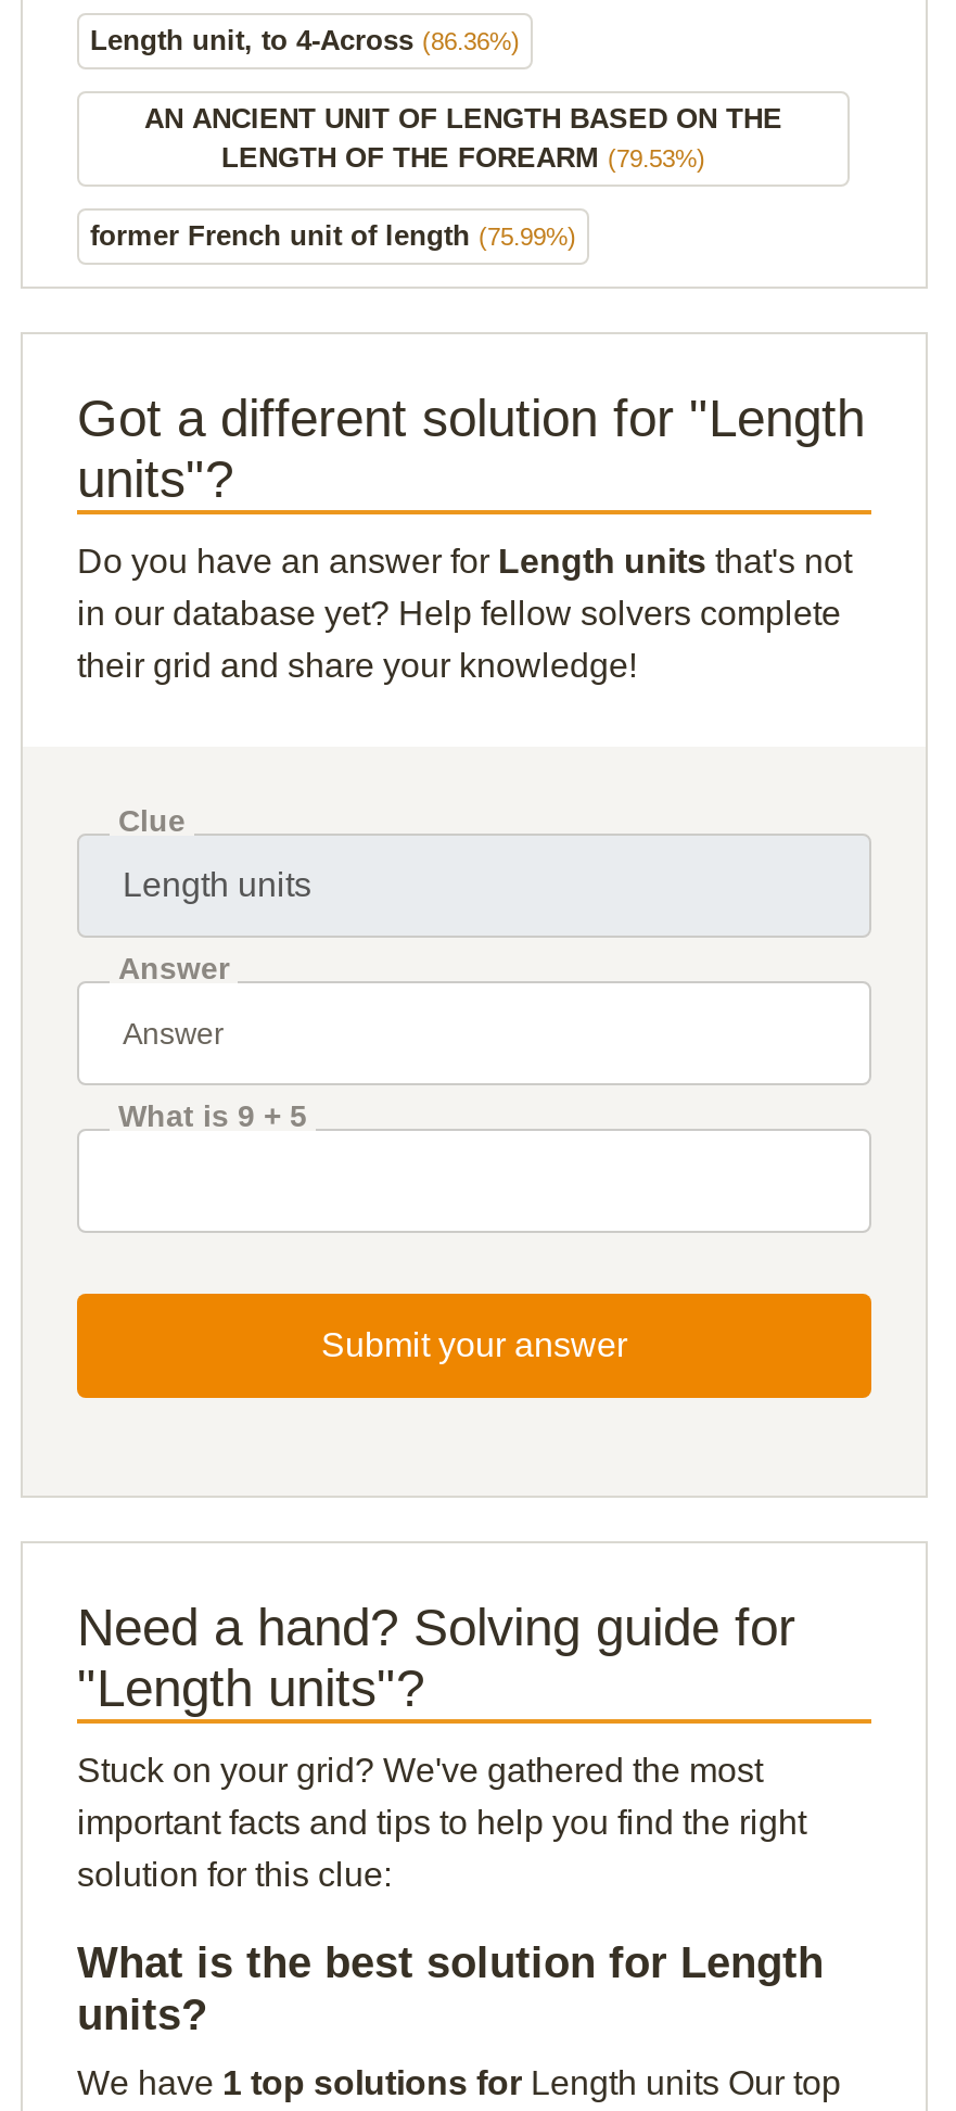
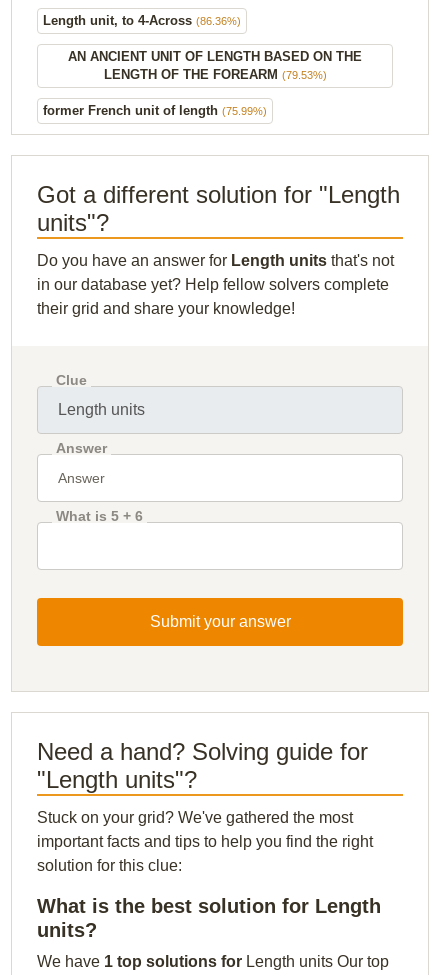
[118,1098,307,1132] What is 9 + 5 -> [56,508,143,524] What is 5 + 6

